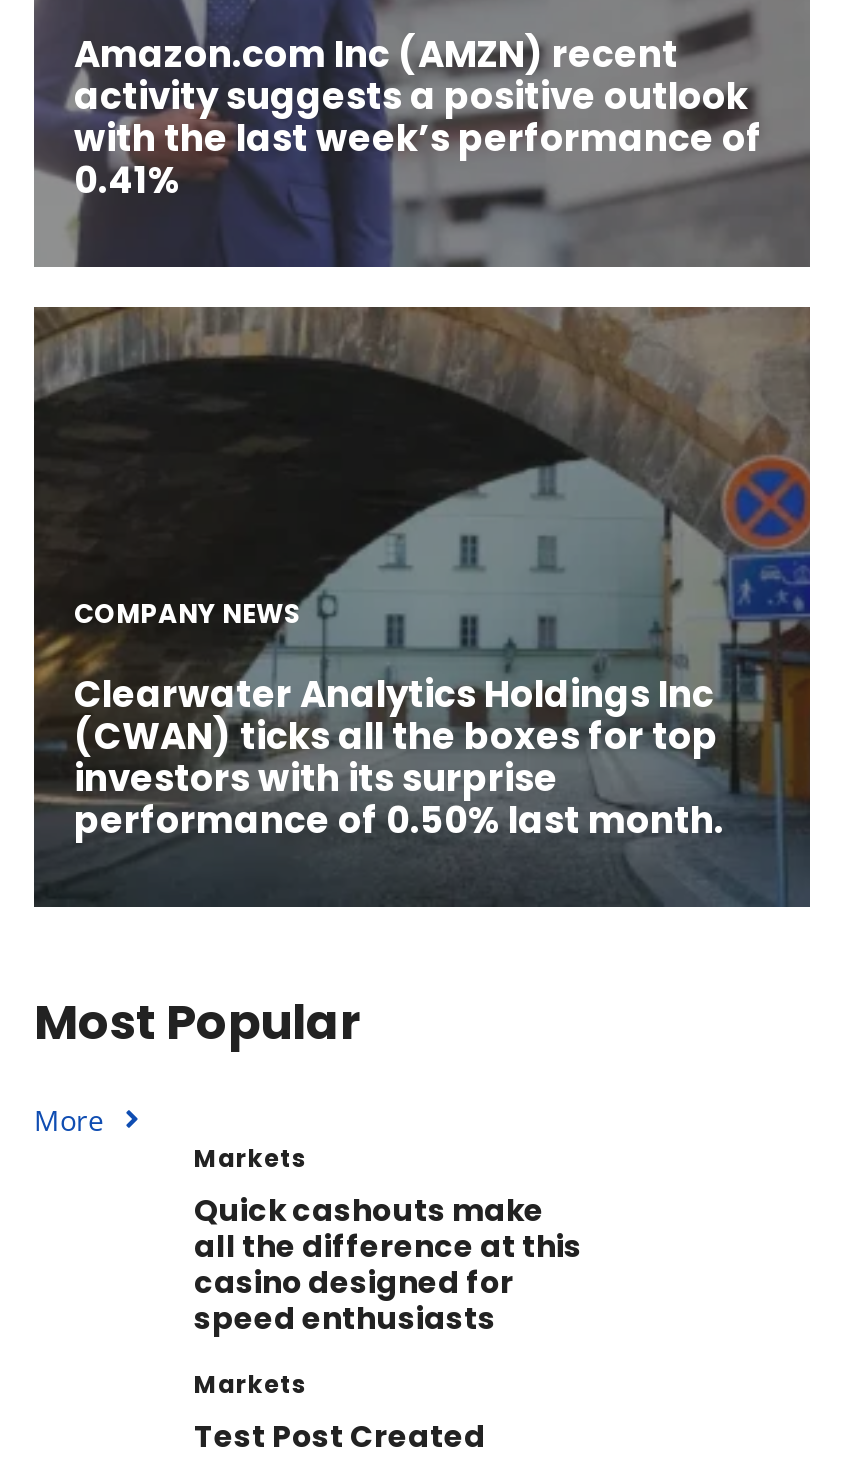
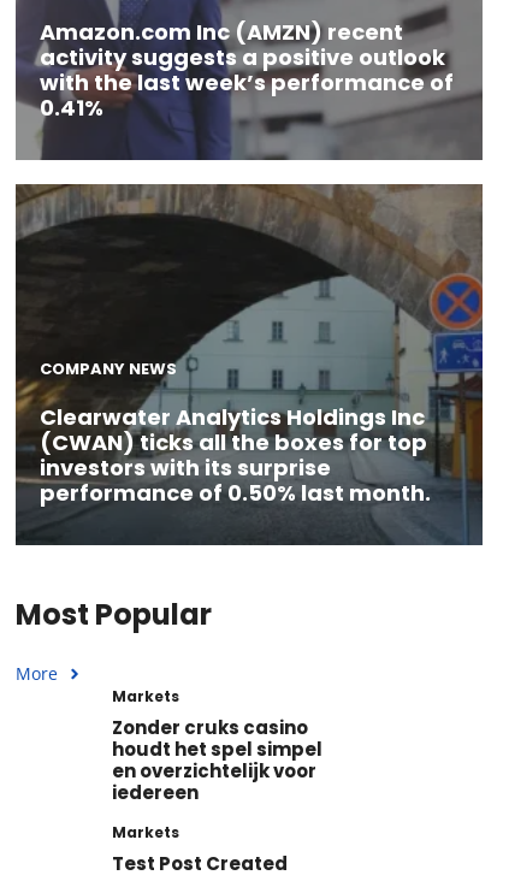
[194,1189,582,1339] Quick cashouts make | all the difference at this | casino designed for | speed enthusiasts -> [112,715,322,806] Zonder cruks casino | houdt het spel simpel | en overzichtelijk voor | iedereen

